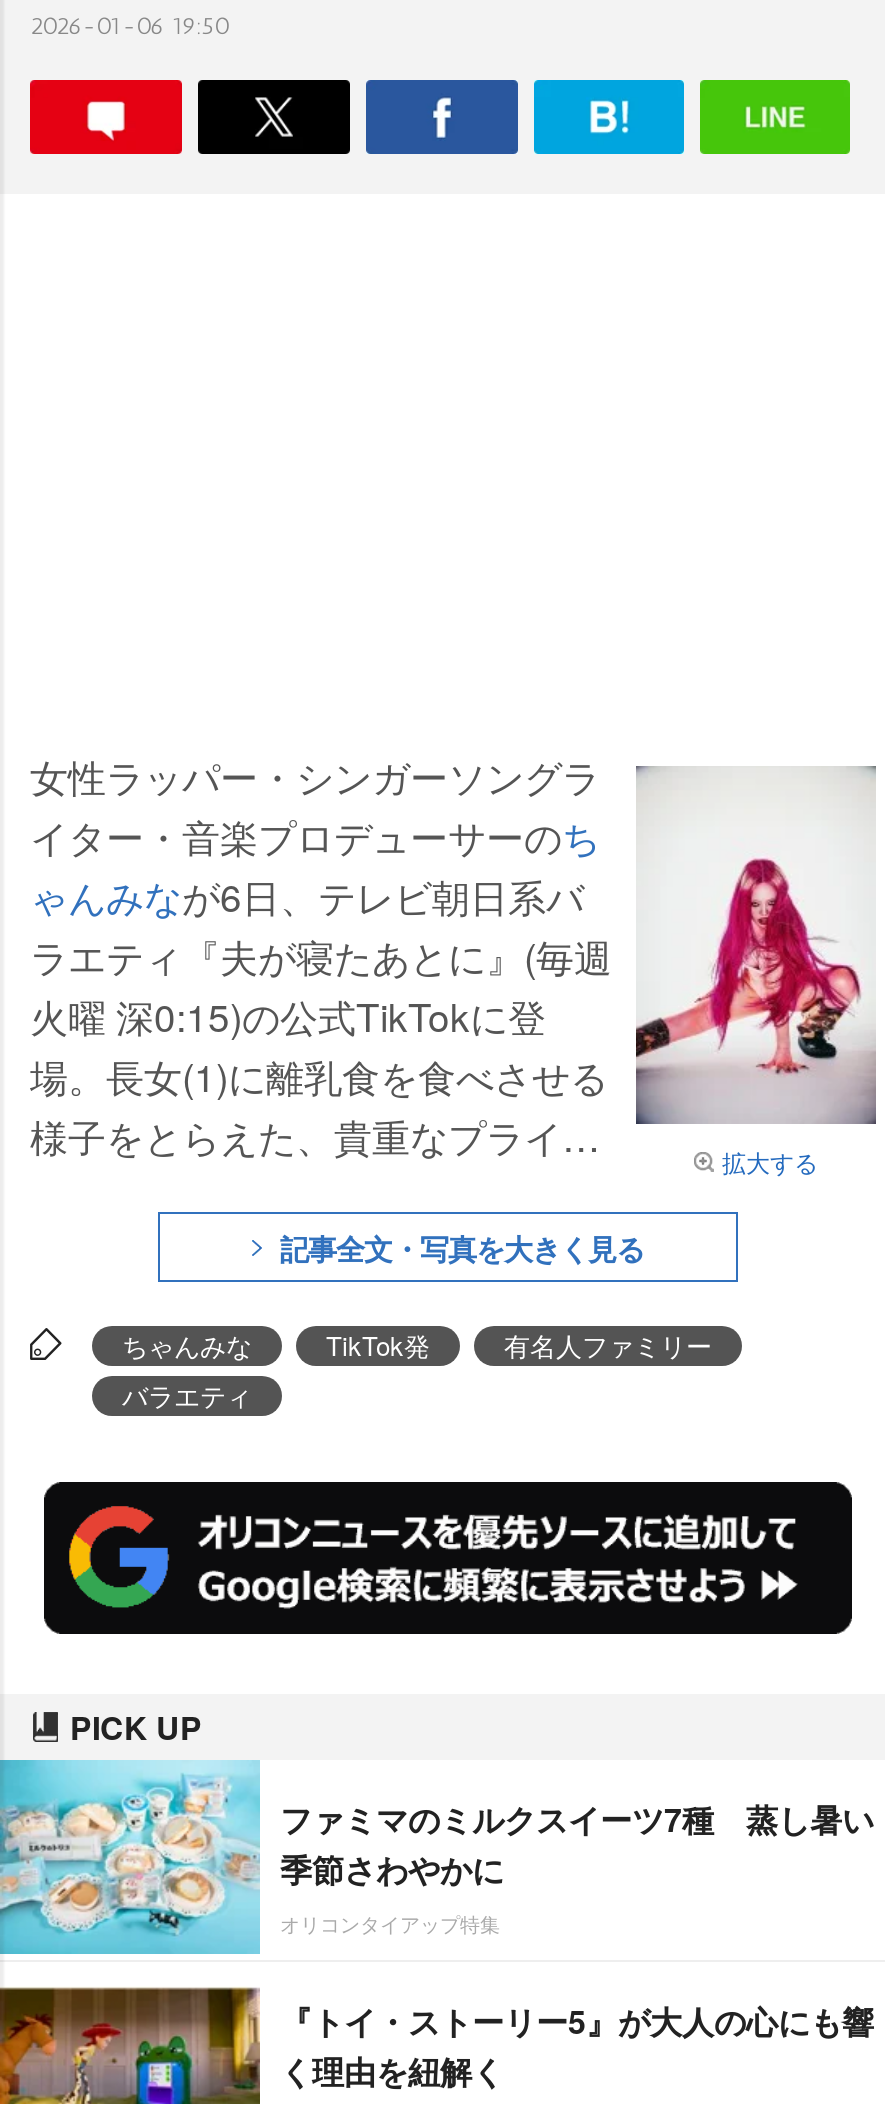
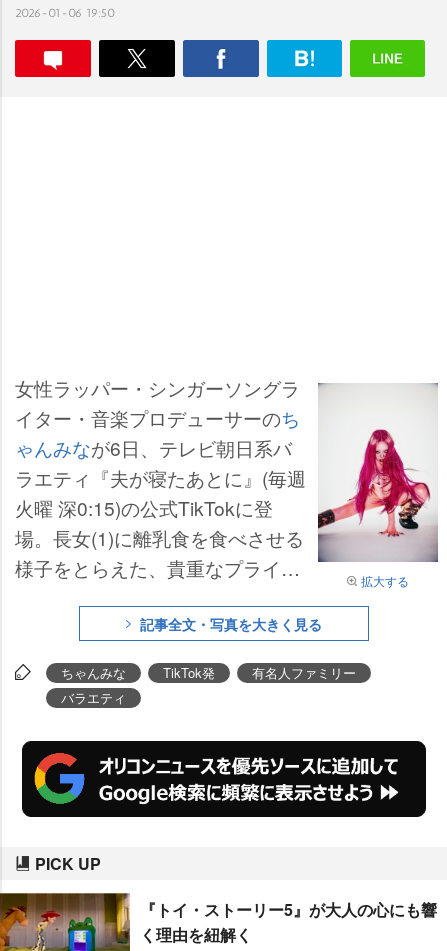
[6,1758,874,1956] [image] | ファミマのミルクスイーツ7種 蒸し暑い | 季節さわやかに | オリコンタイアップ特集 -> none

